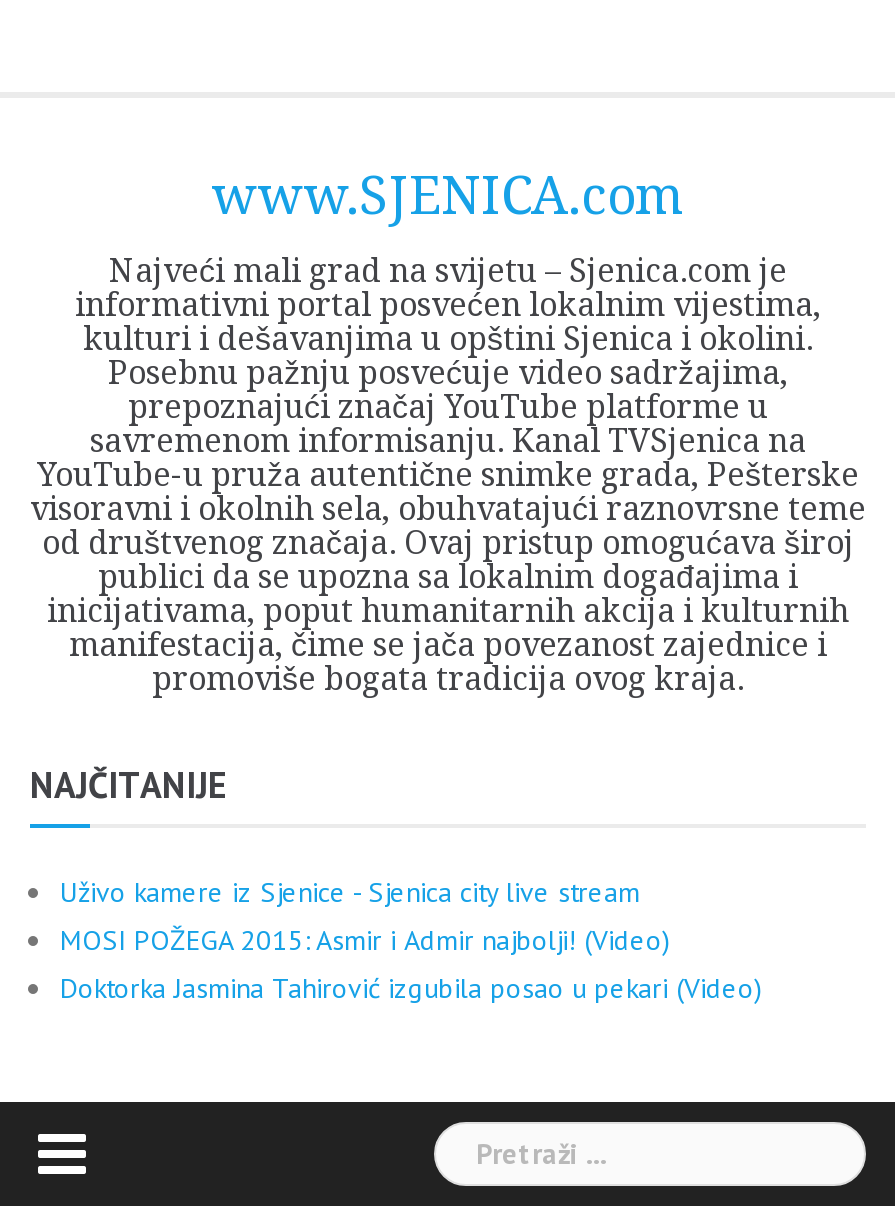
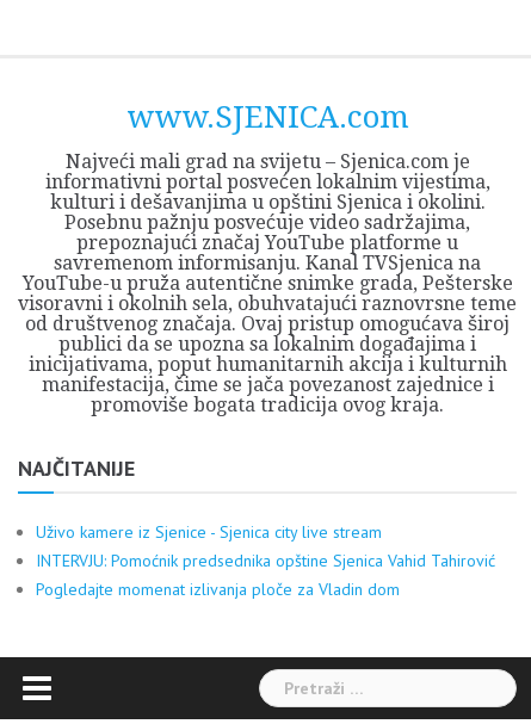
[60,922,762,1006] MOSI POŽEGA 2015: Asmir i Admir najbolji! (Video) | Doktorka Jasmina Tahirović izgubila posao u pekari (Video) -> [36,550,495,600] INTERVJU: Pomoćnik predsednika opštine Sjenica Vahid Tahirović | Pogledajte momenat izlivanja ploče za Vladin dom

